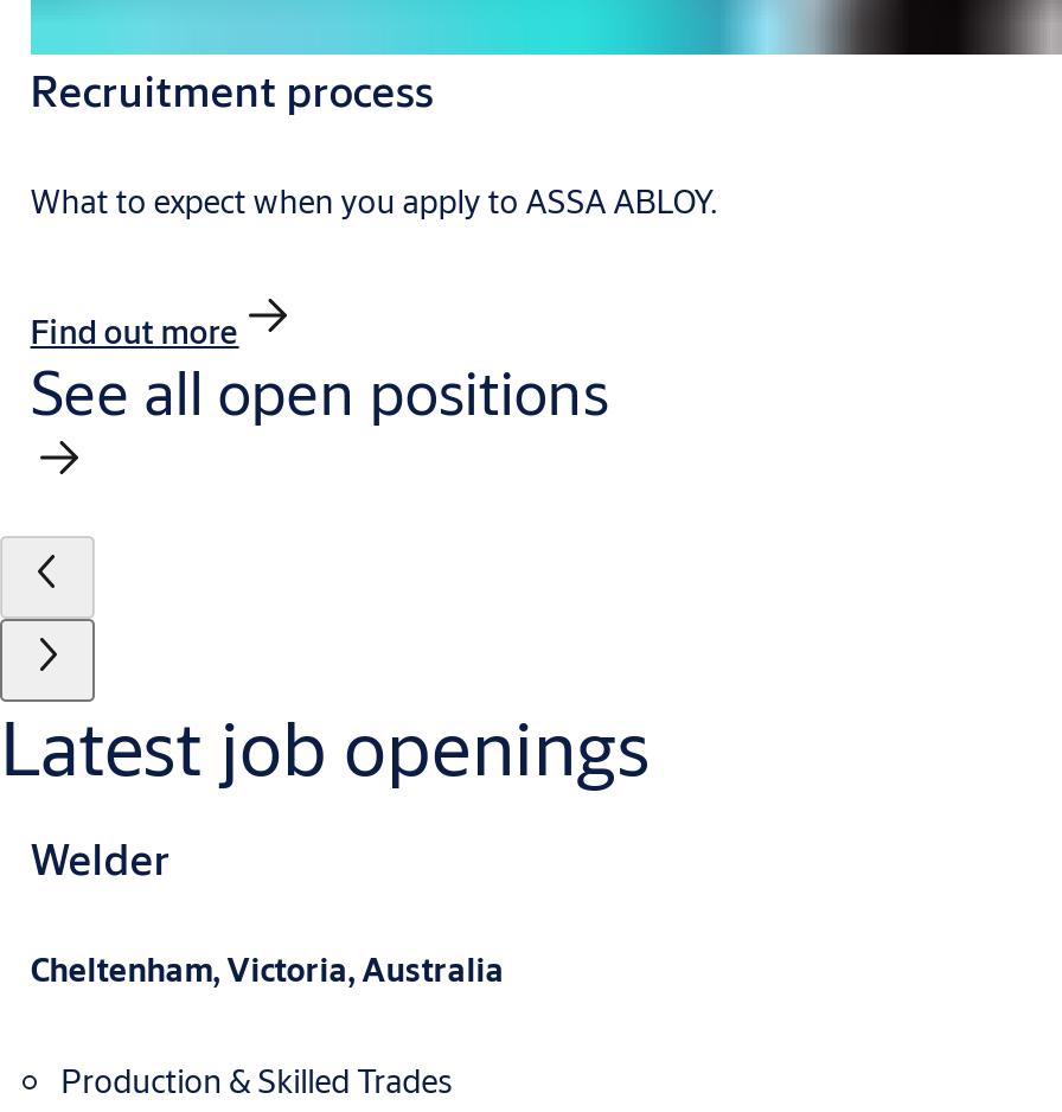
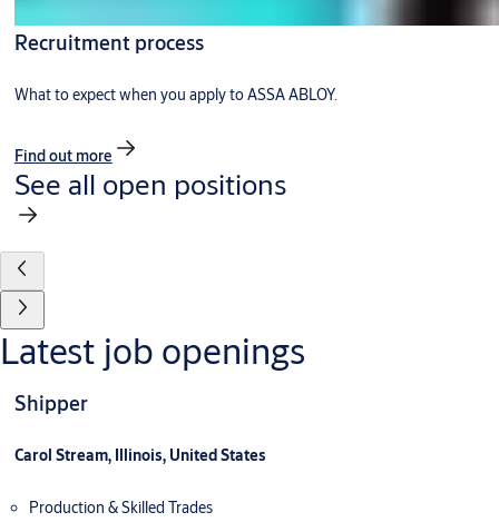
[30,831,170,887] Welder -> [14,390,88,417] Shipper
[30,949,504,992] Cheltenham, Victoria, Australia -> [14,446,266,466] Carol Stream, Illinois, United States

